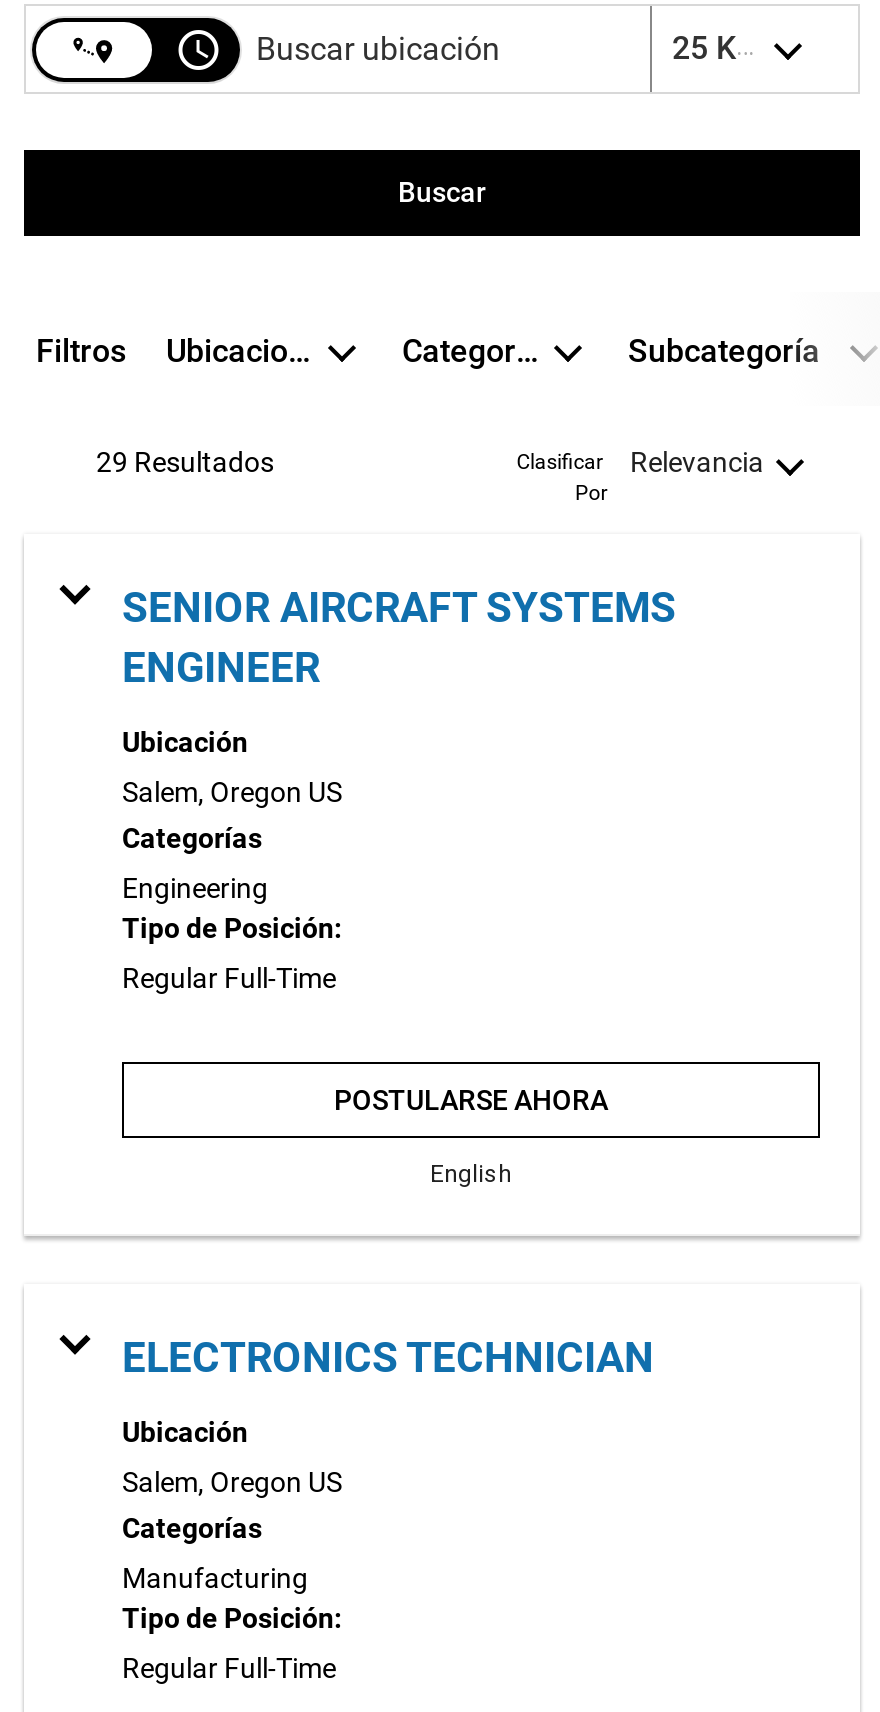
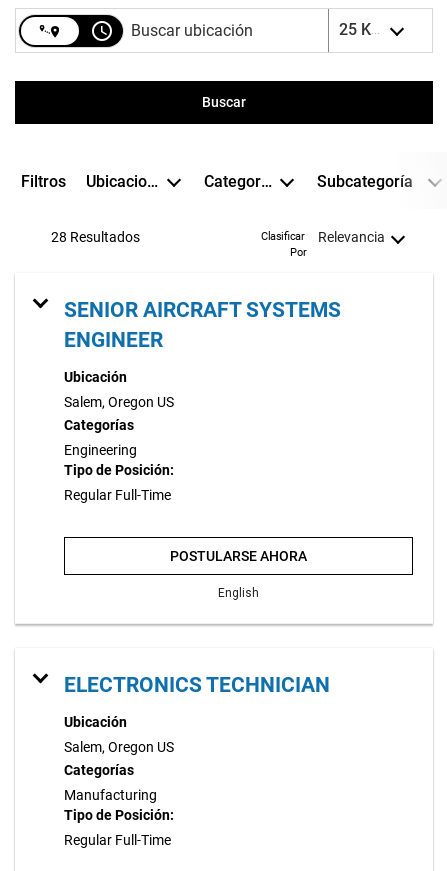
[96,445,274,477] 29 Resultados -> [51,228,140,244] 28 Resultados

